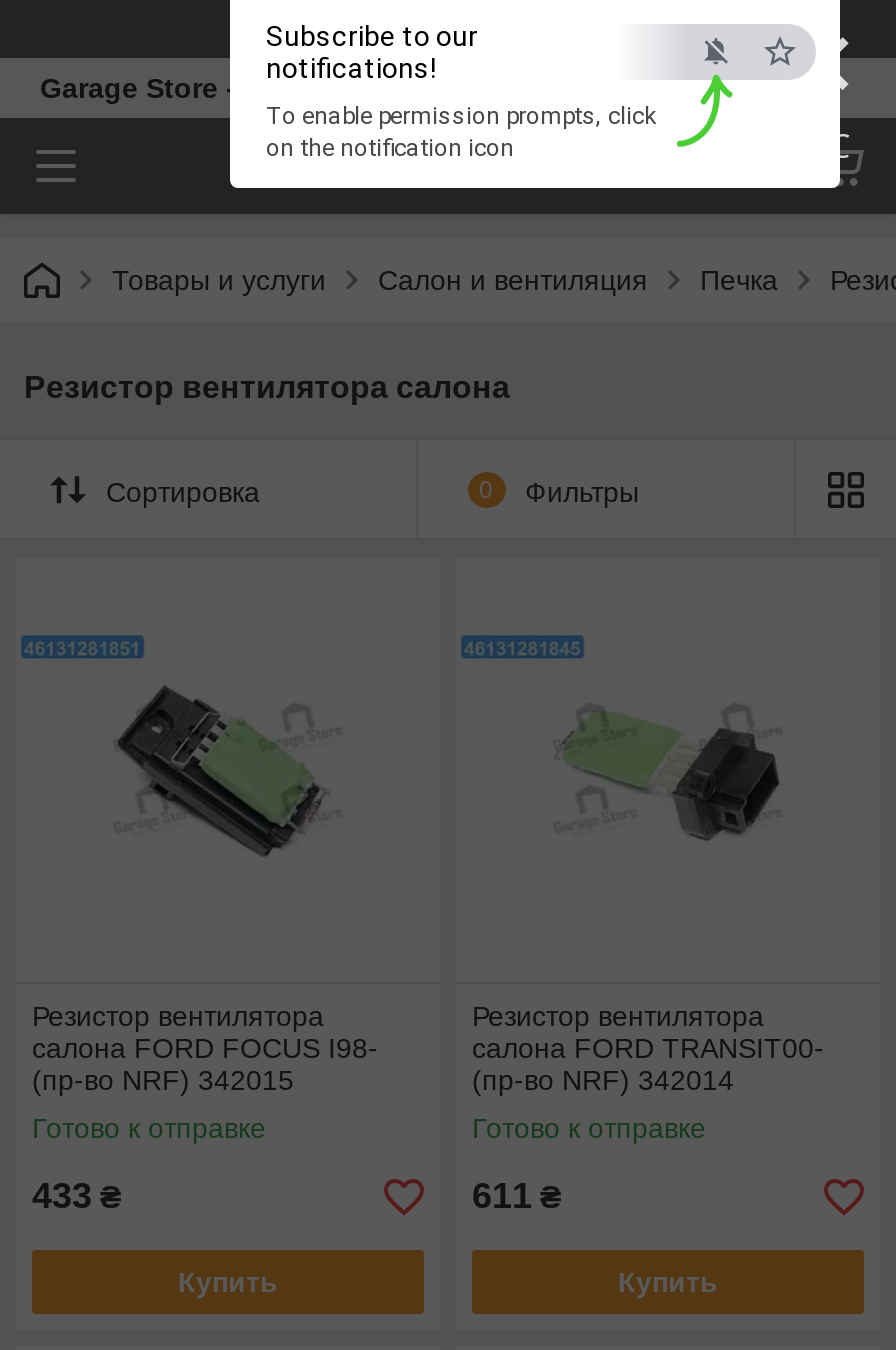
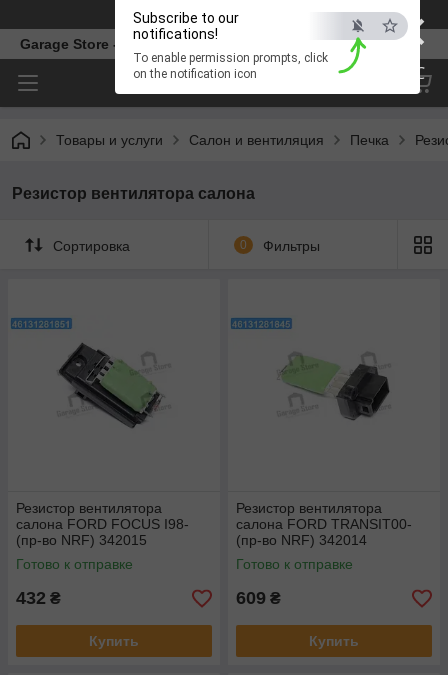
[32,1176,122,1216] 433 ₴ -> [16,588,61,608] 432 ₴
[472,1176,562,1216] 611 ₴ -> [236,588,281,608] 609 ₴

